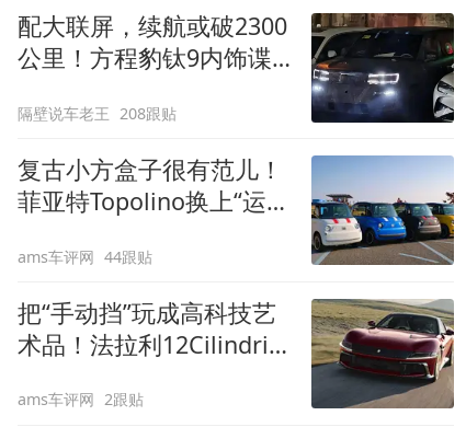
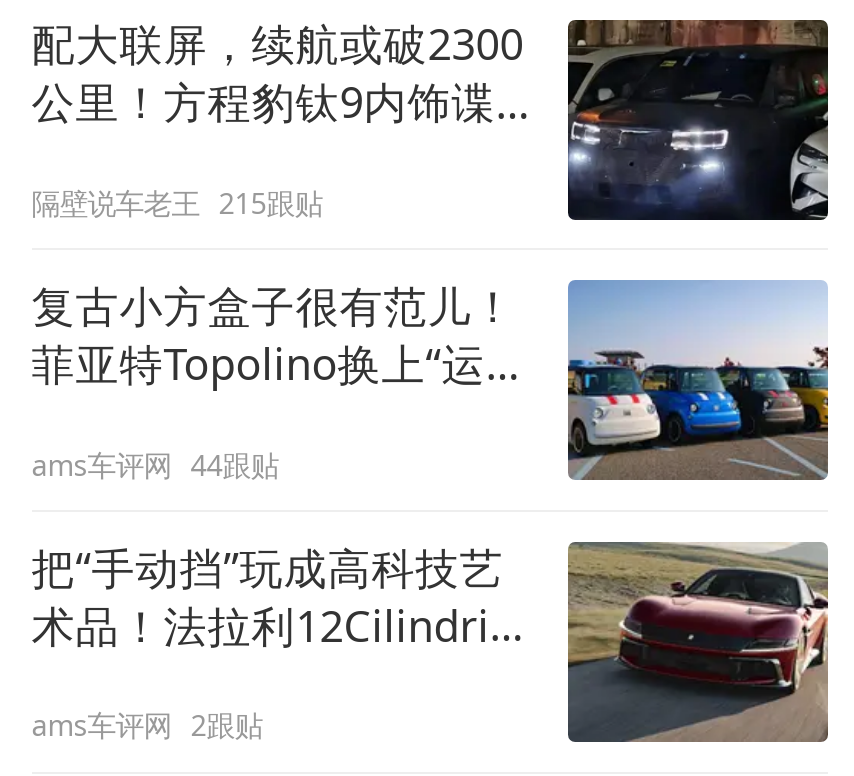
[17,103,177,124] 隔壁说车老王 208跟贴 -> [31,184,323,222] 隔壁说车老王 215跟贴

